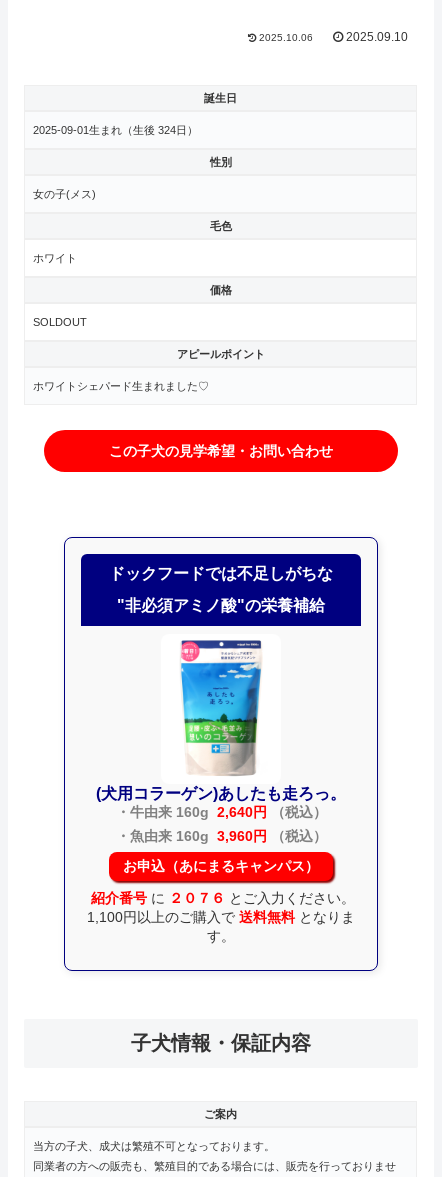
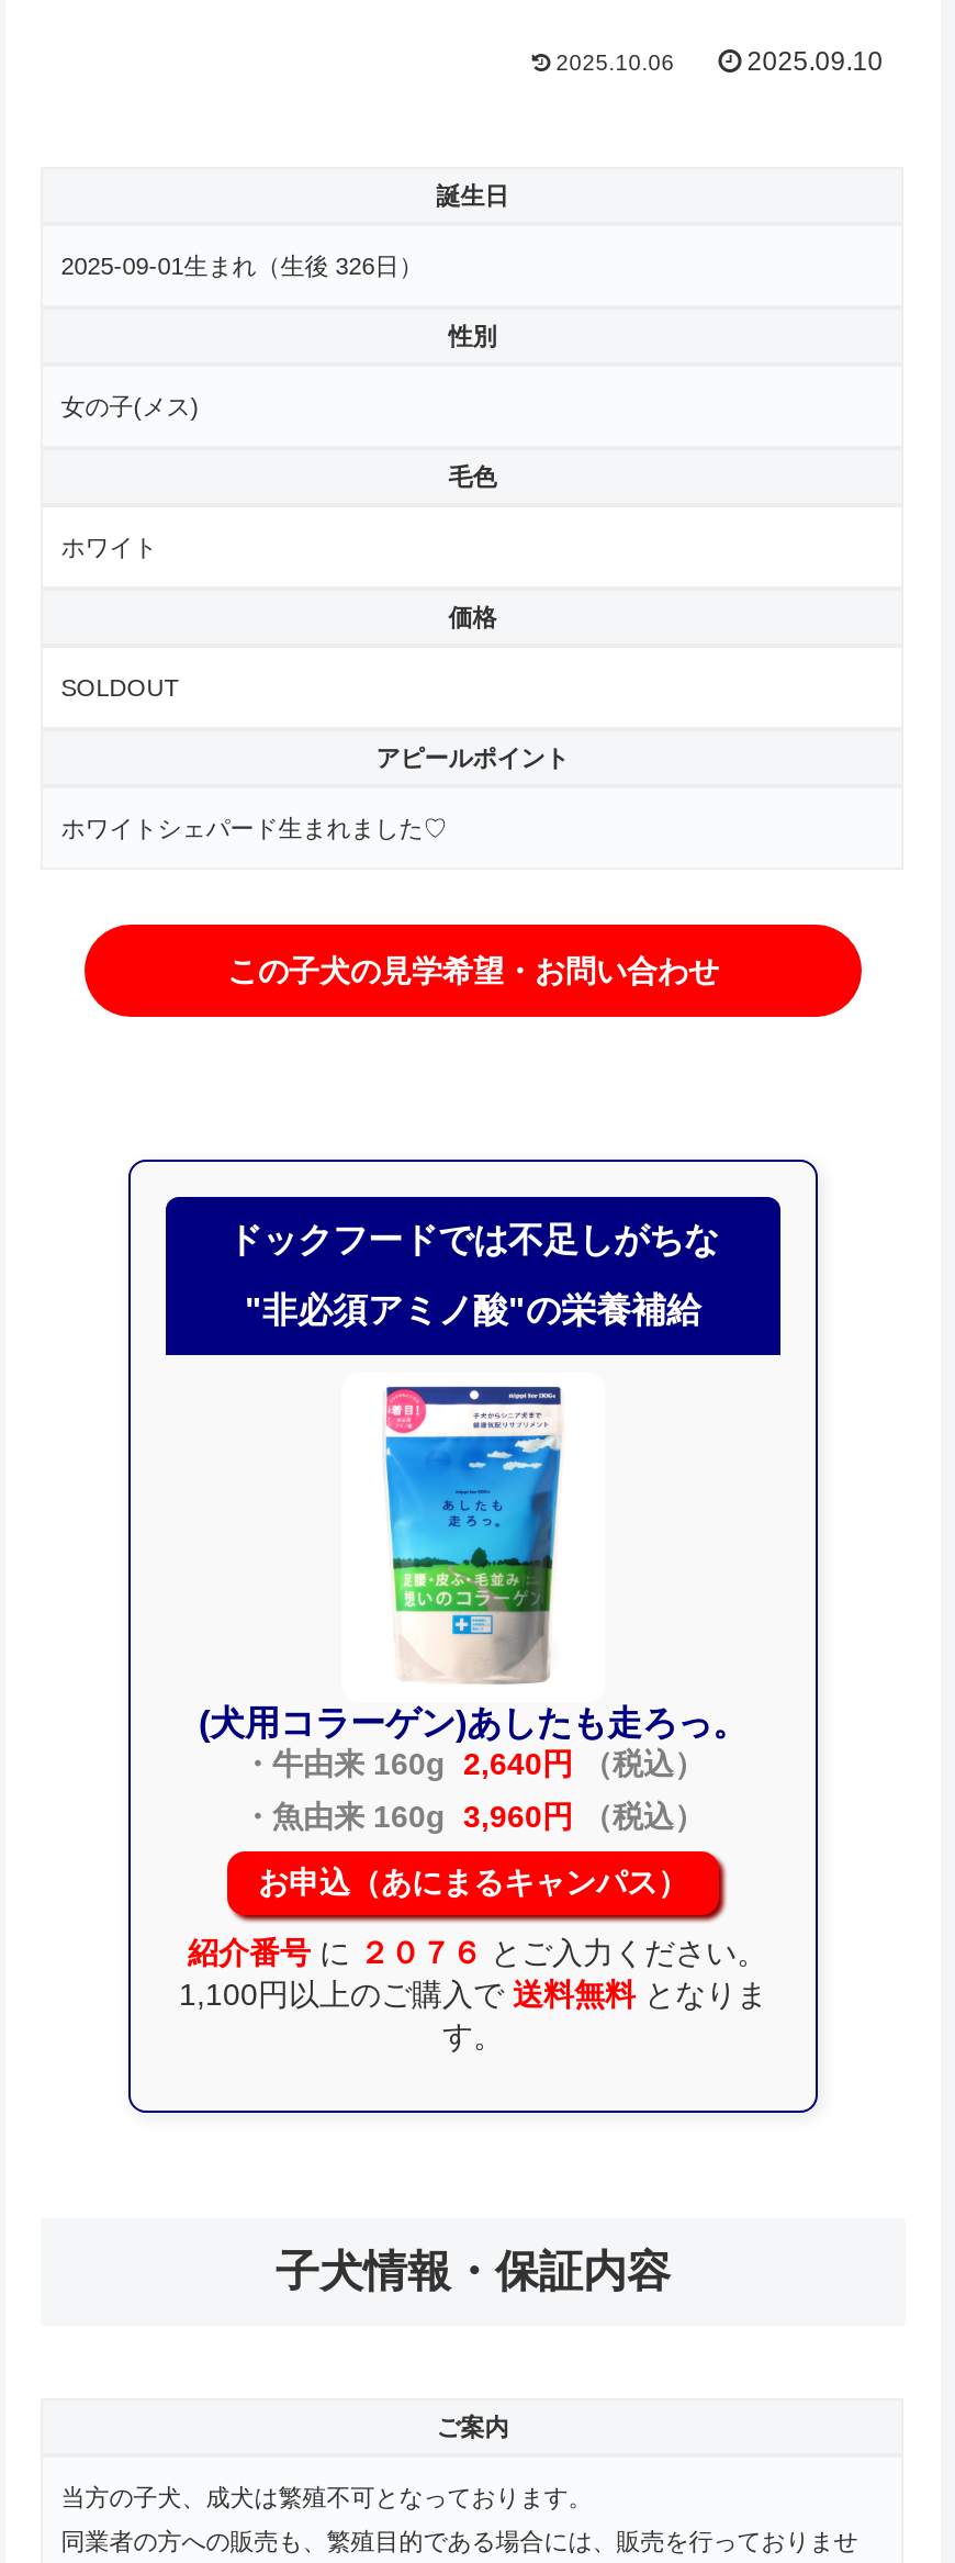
[33,124,198,136] 2025-09-01生まれ（生後324日） -> [61,253,423,279] 2025-09-01生まれ（生後326日）

